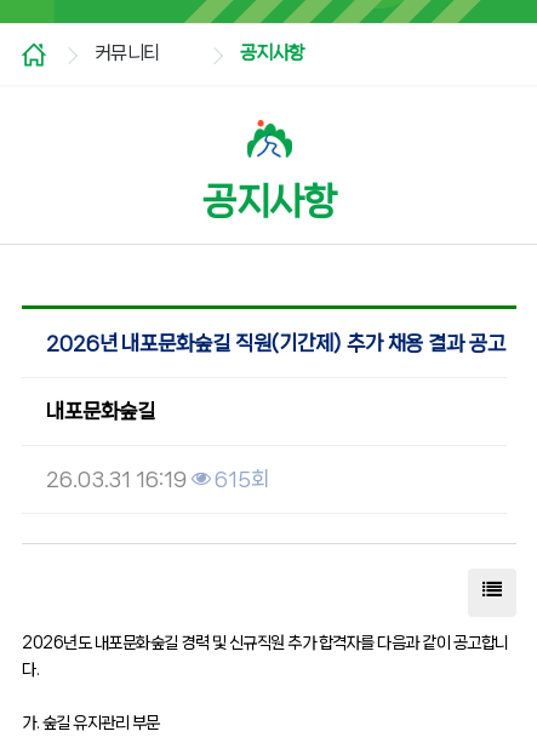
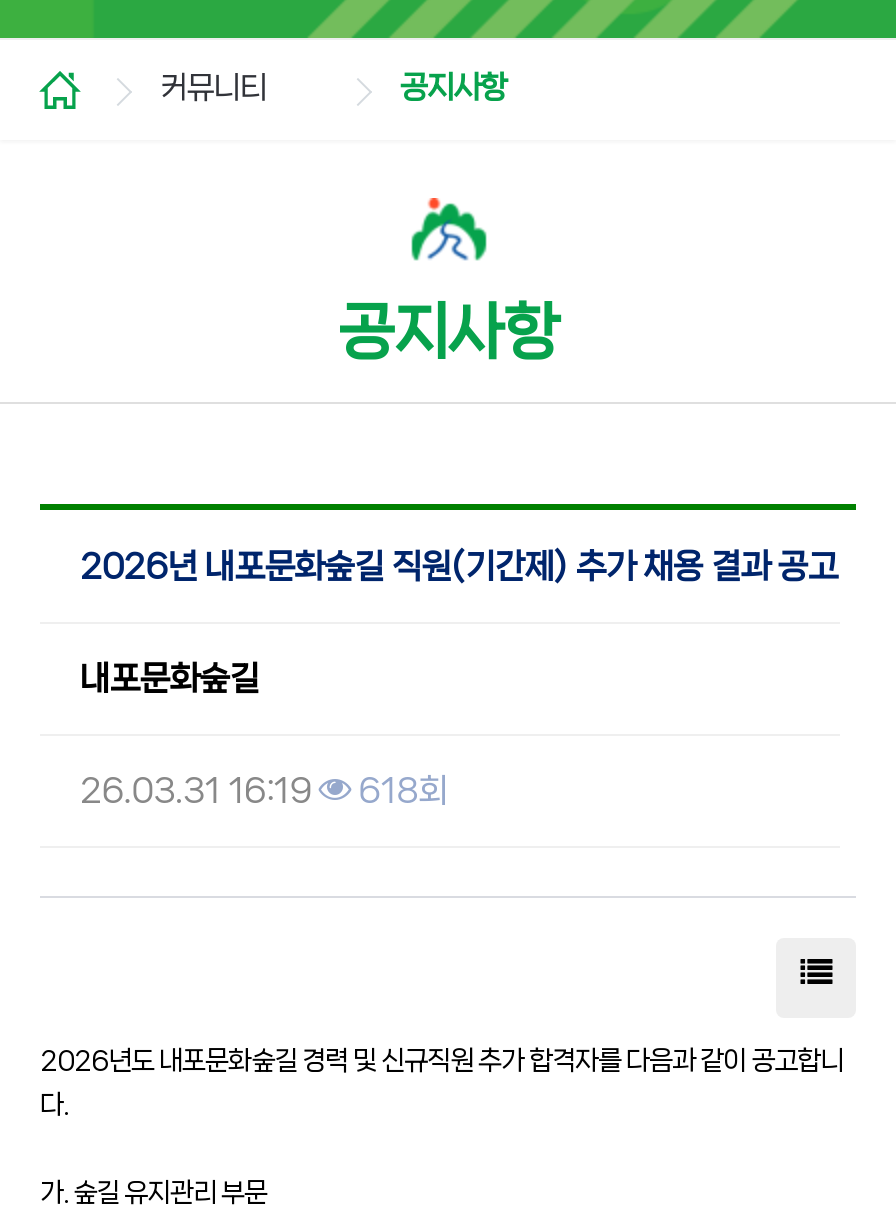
[46,468,269,490] 26.03.31 16:19 615회 -> [80,773,448,809] 26.03.31 16:19 618회

